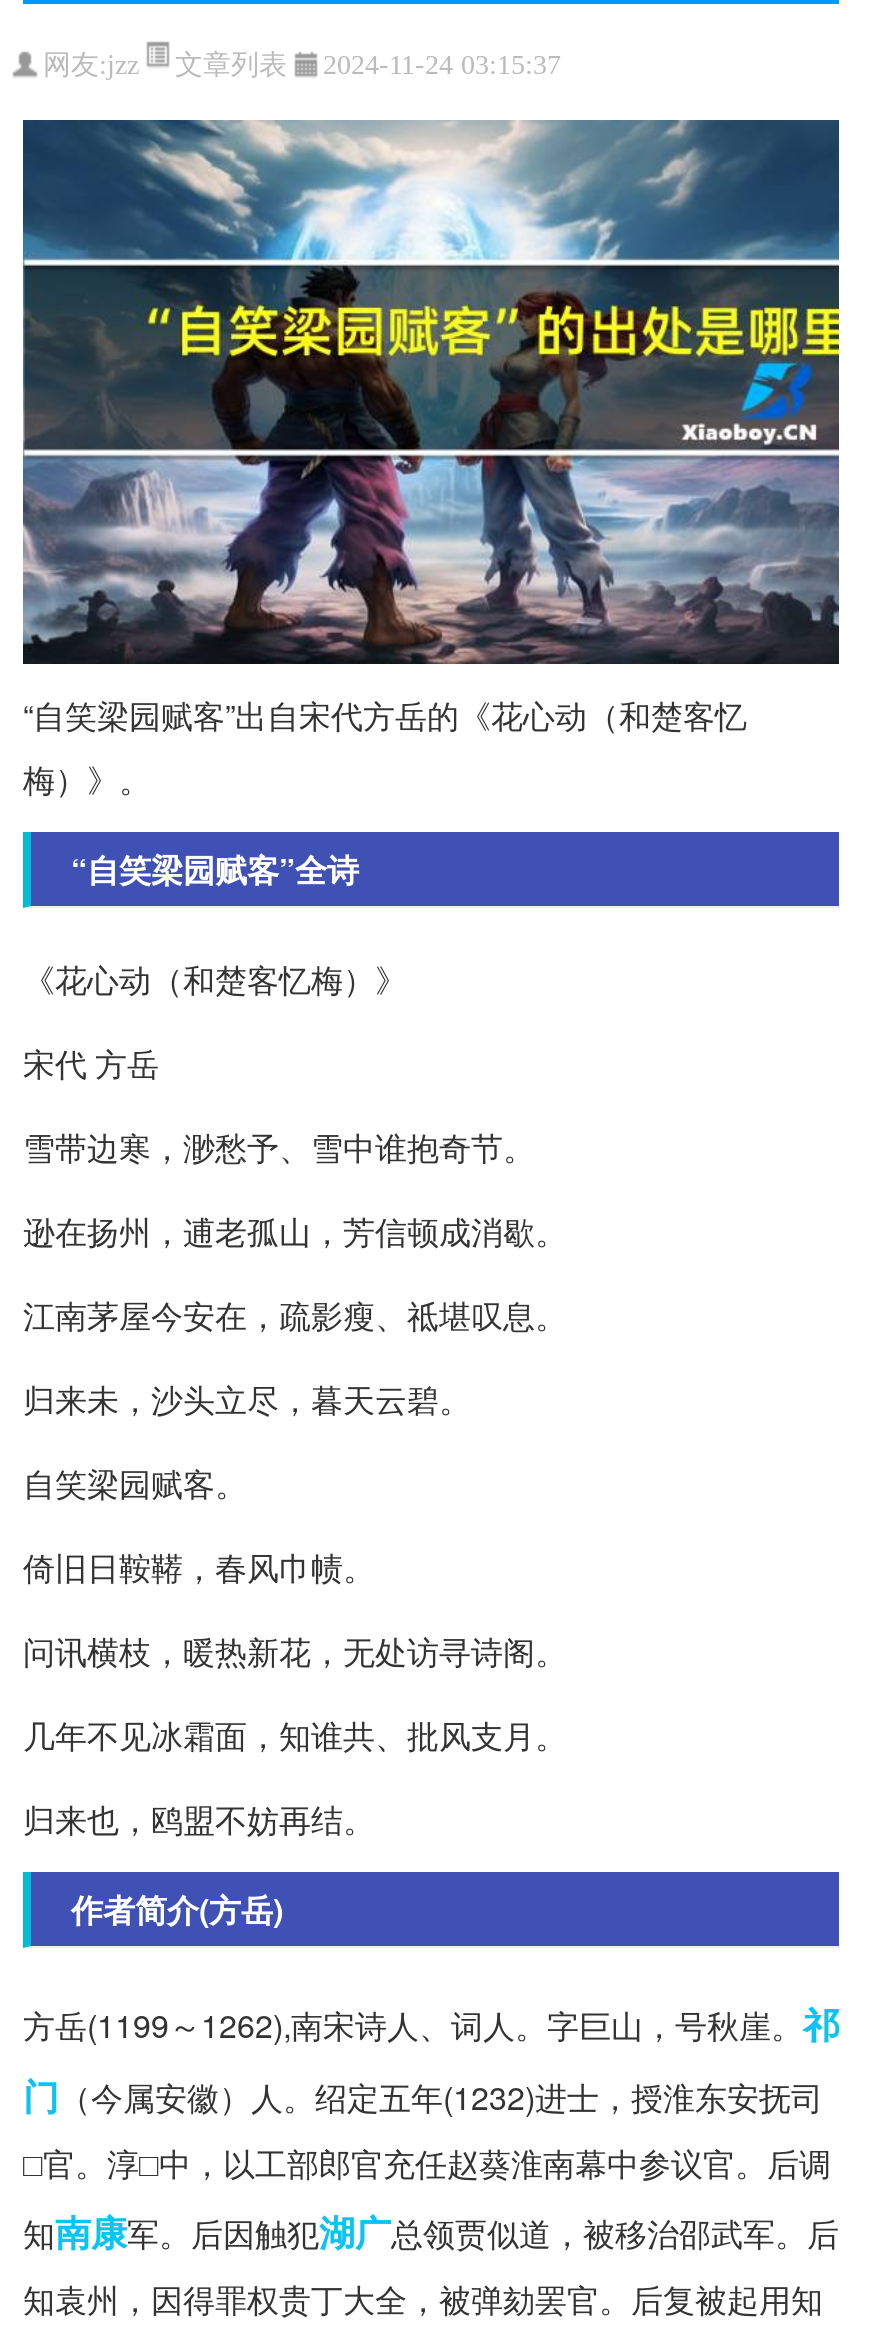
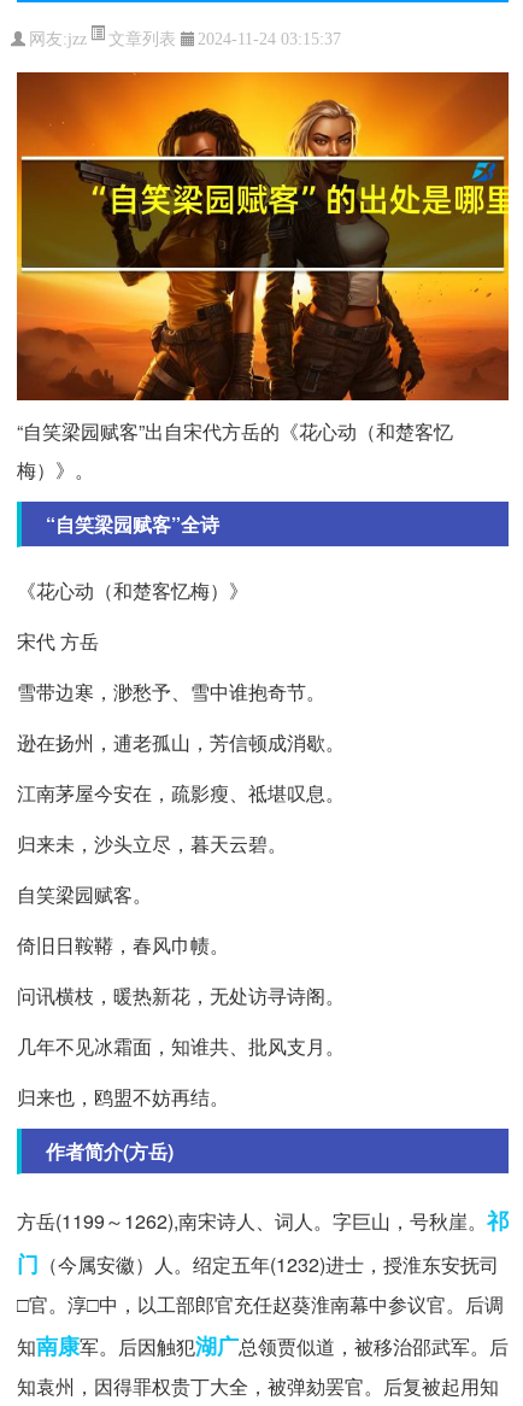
[21,118,841,666] [image] -> [16,71,510,402] [image]

